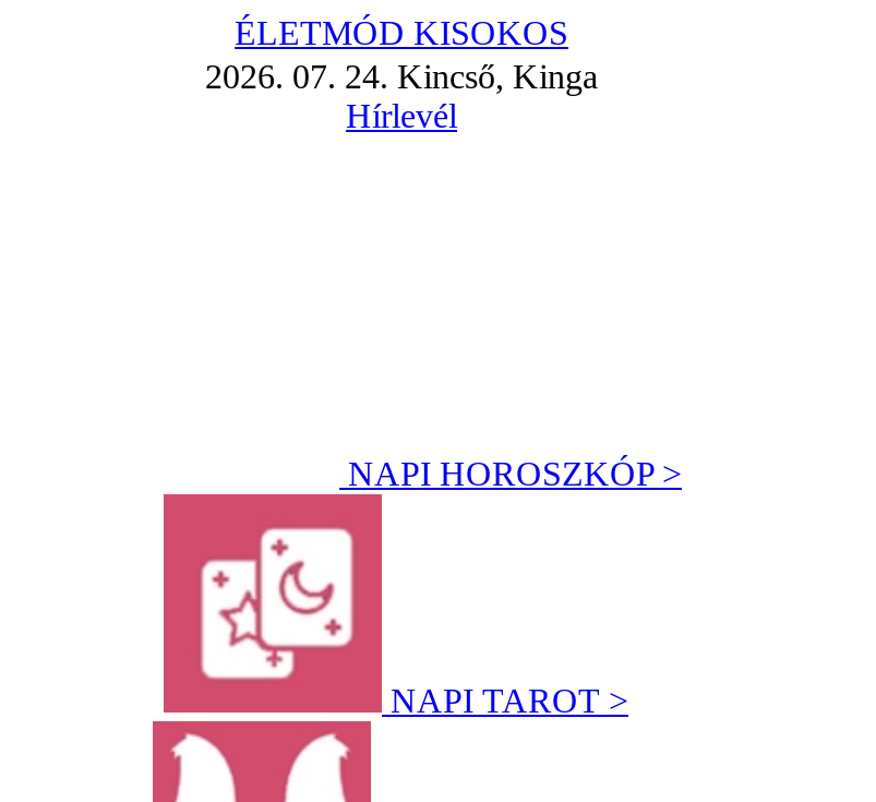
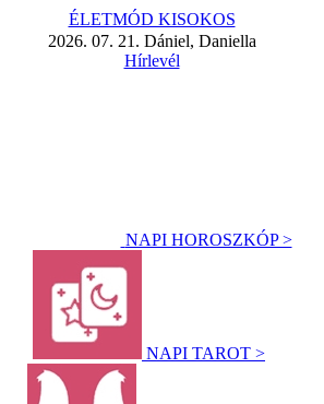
[205,58,598,95] 2026. 07. 24. Kincső, Kinga -> [47,32,256,50] 2026. 07. 21. Dániel, Daniella

